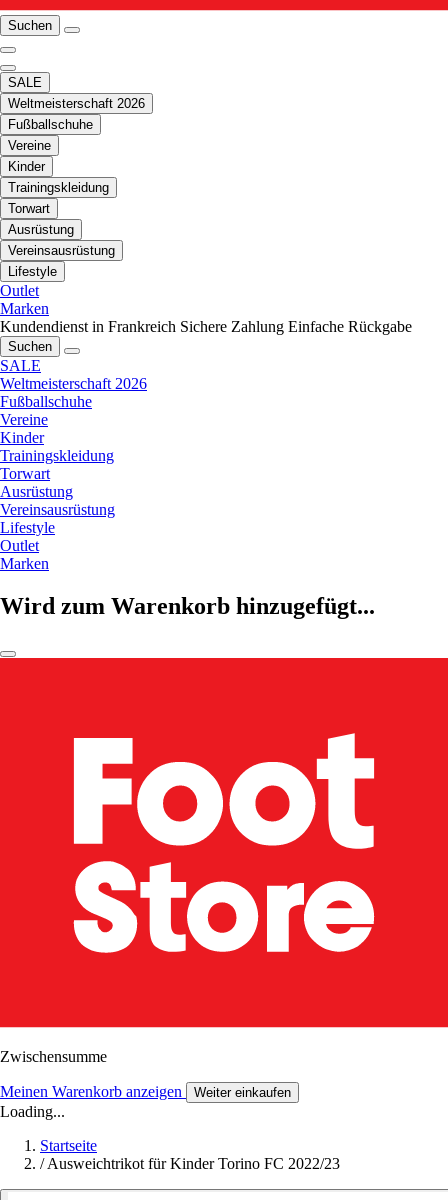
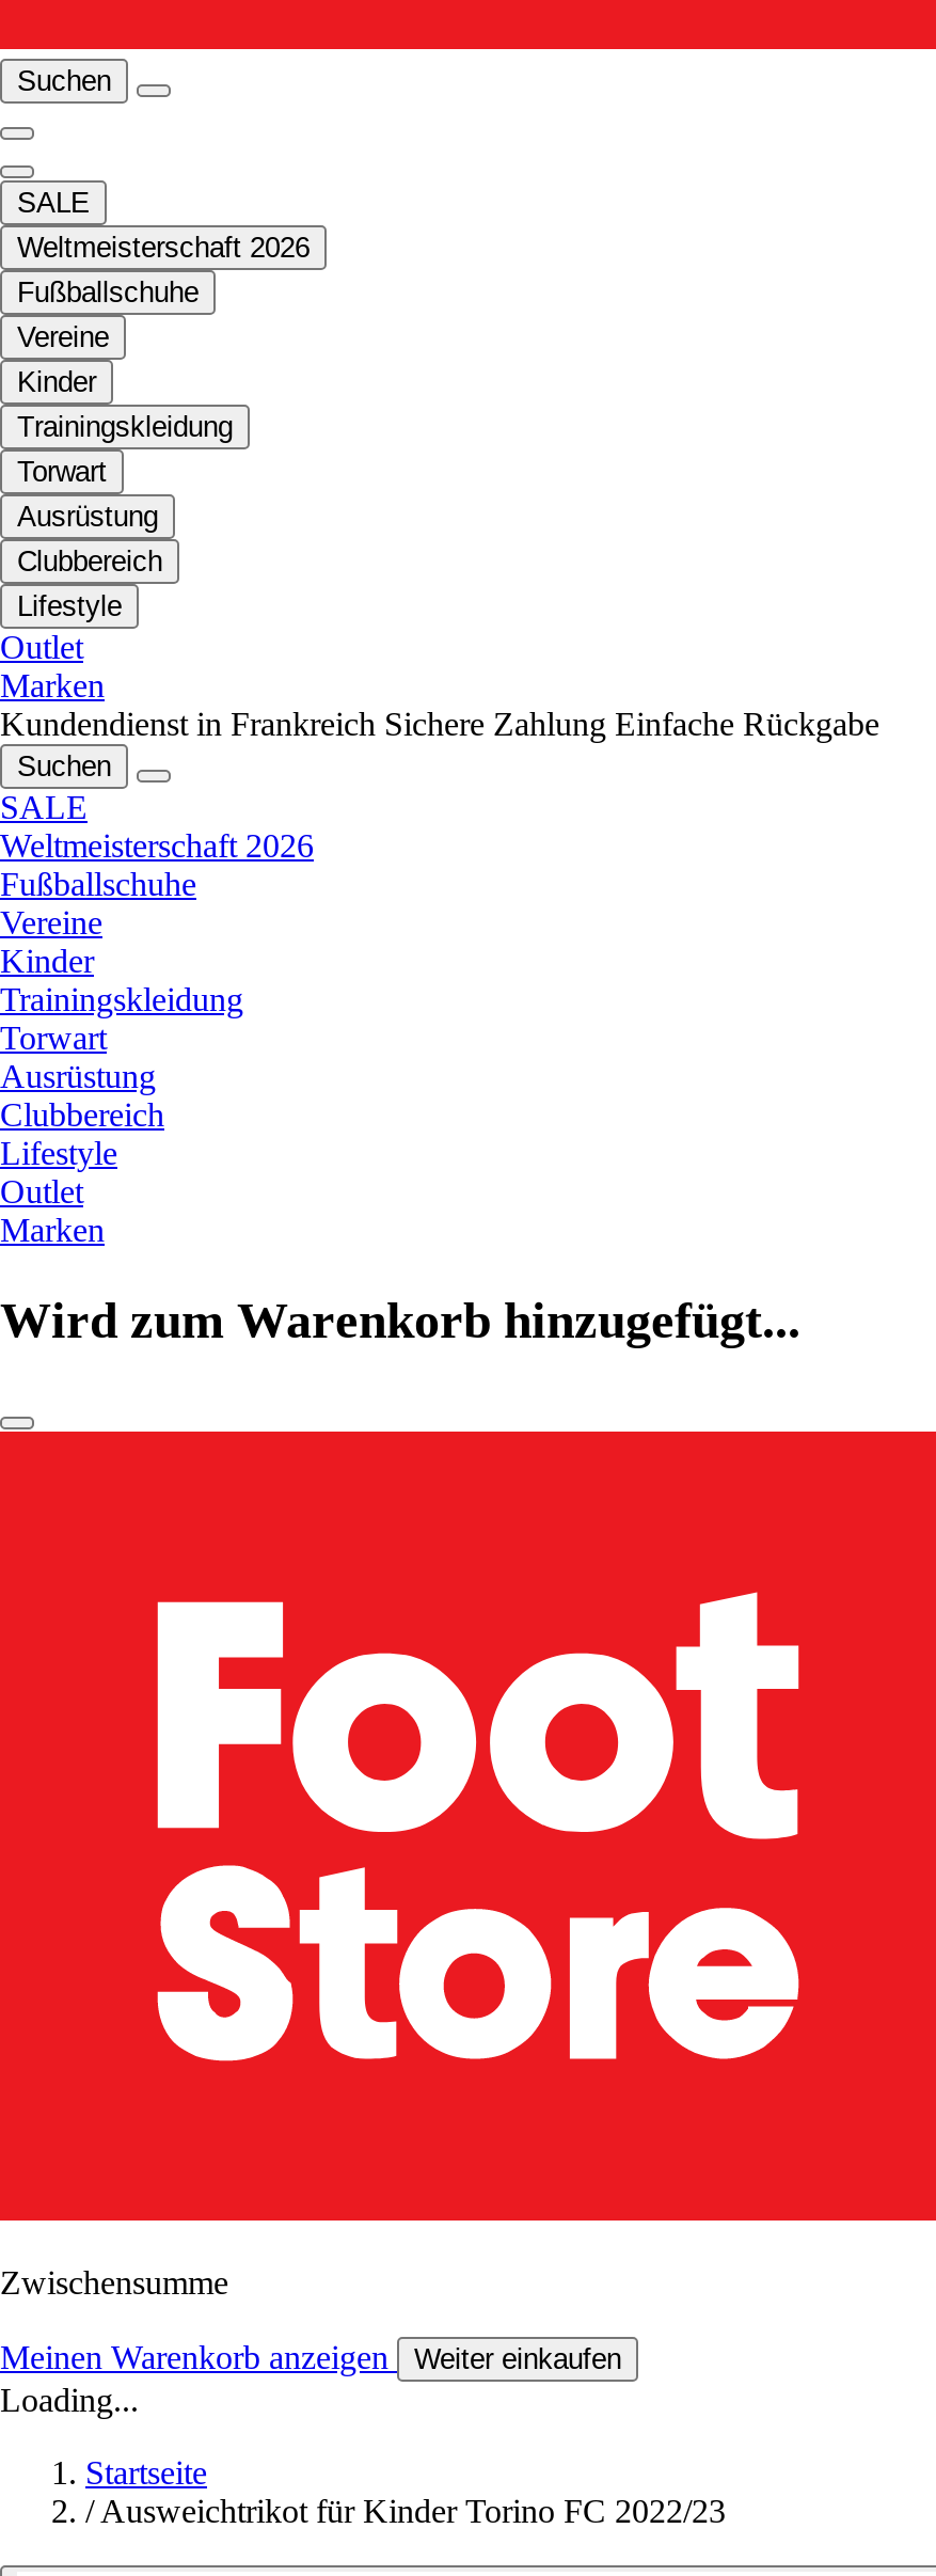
[8,243,115,258] Vereinsausrüstung -> [17,547,162,579] Clubbereich
[0,501,115,518] Vereinsausrüstung -> [0,1097,164,1134] Clubbereich

